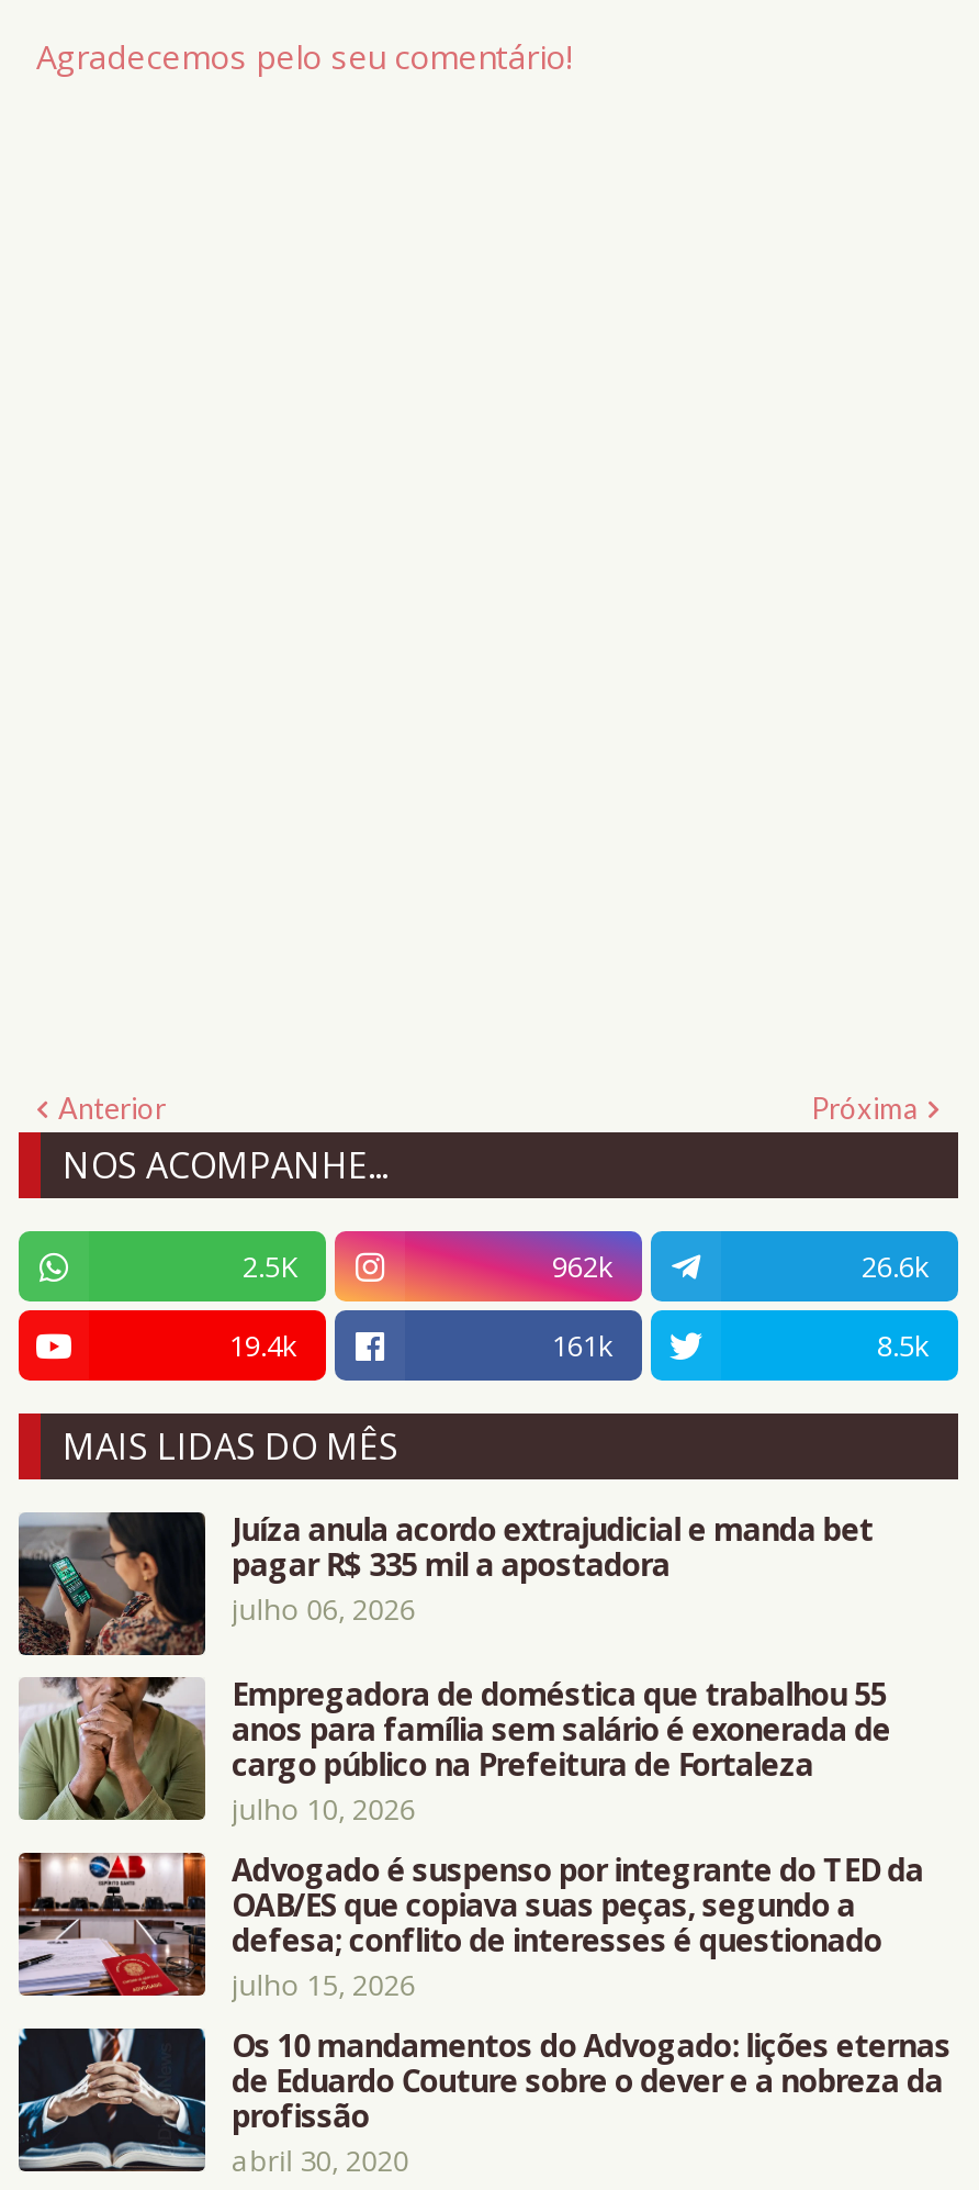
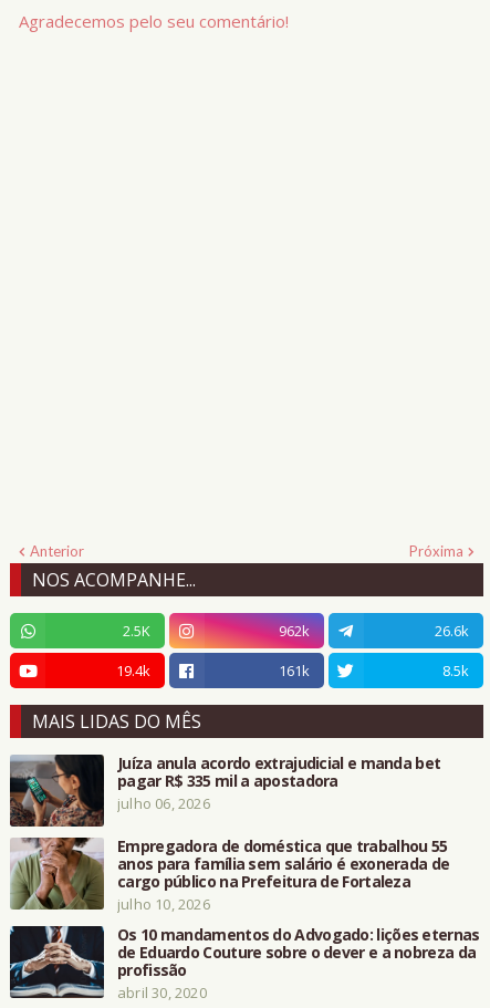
[16,1849,923,2005] [image] | Advogado é suspenso por integrante do TED da | OAB/ES que copiava suas peças, segundo a | defesa; conflito de interesses é questionado | julho 15, 2026 -> none

